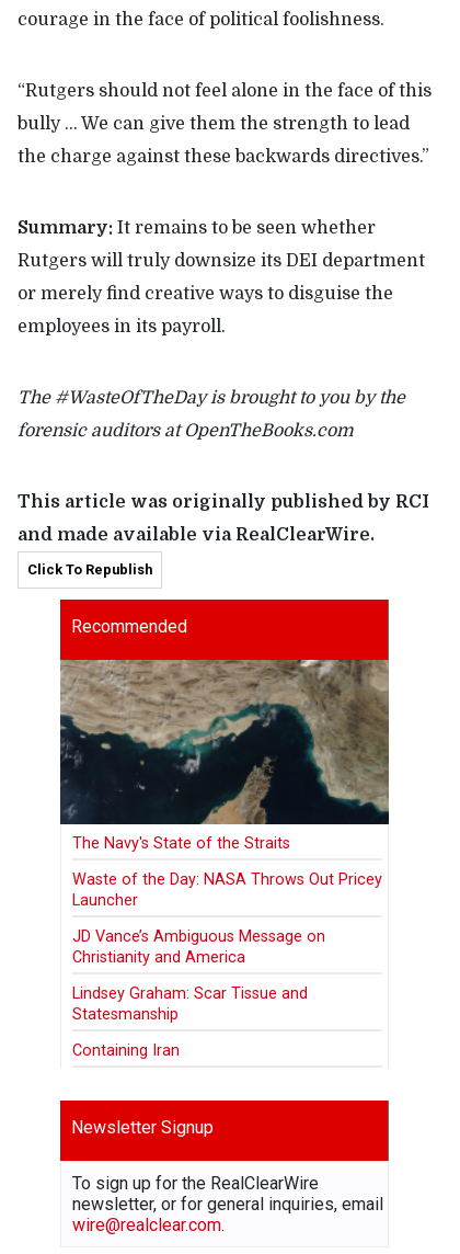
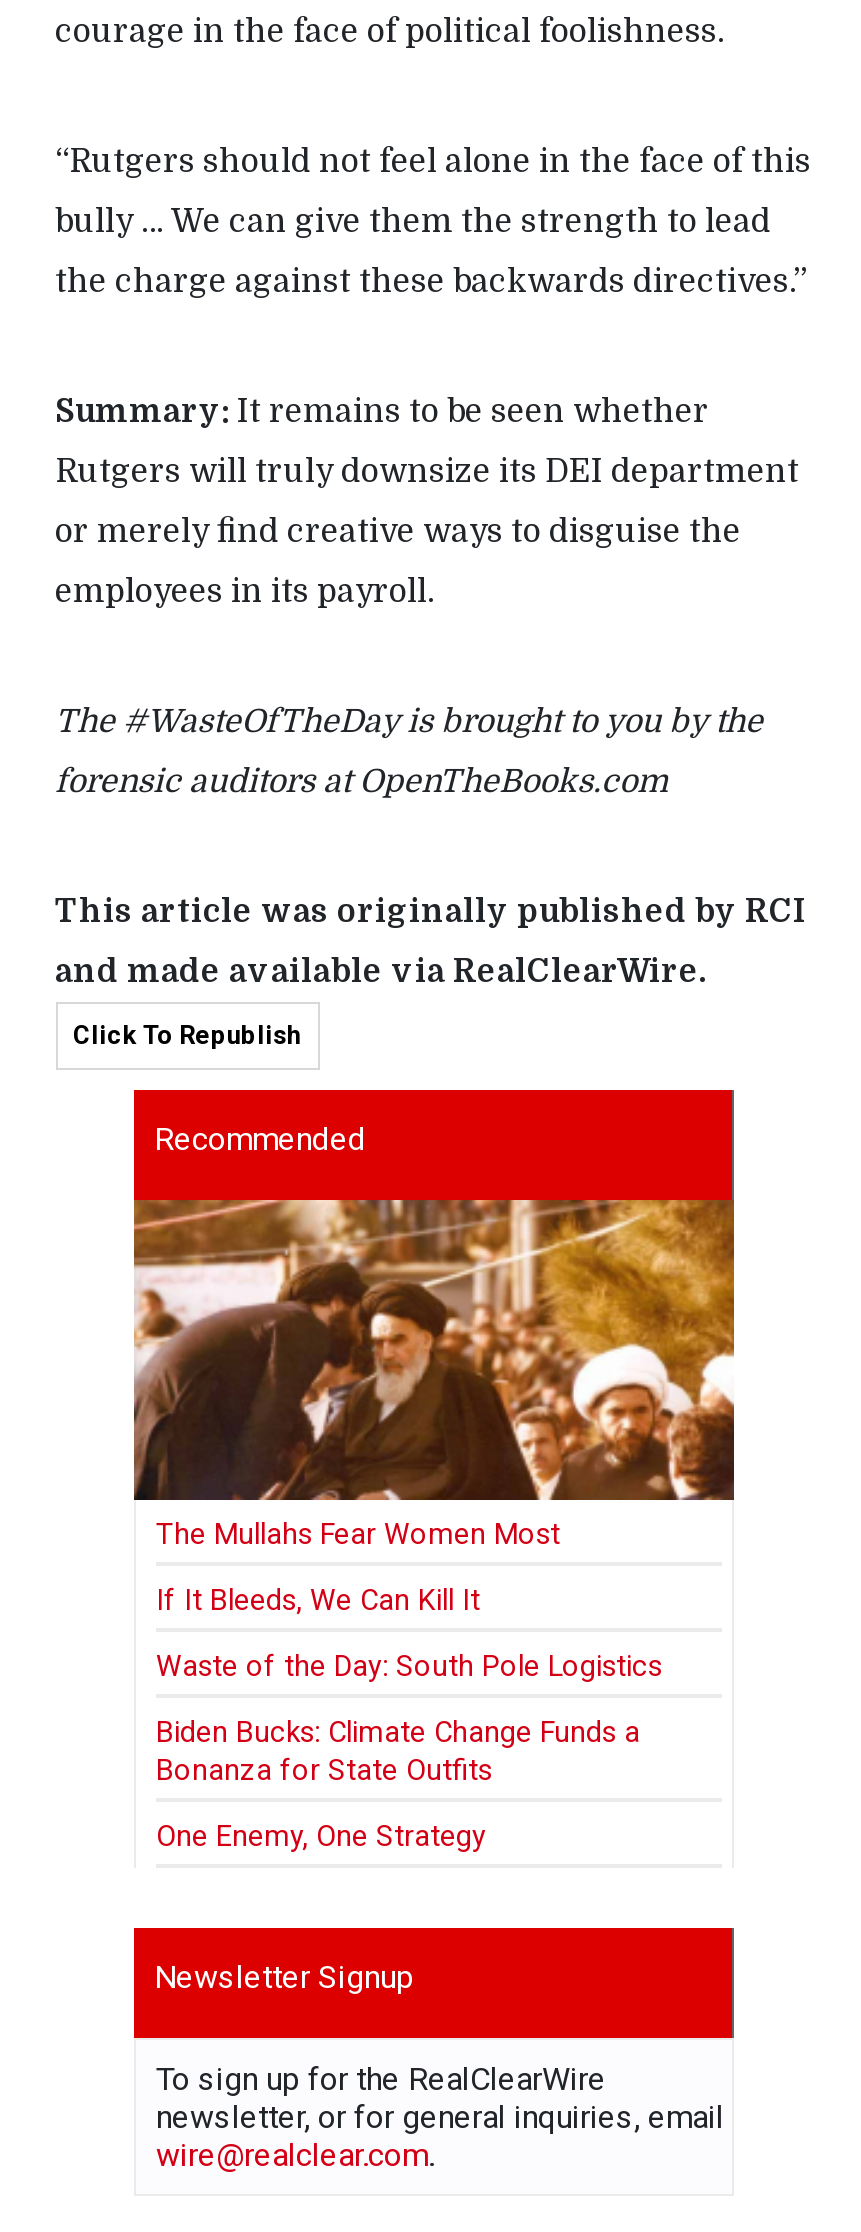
[59,659,389,853] [image] | The Navy's State of the Straits -> [132,1198,734,1552] [image] | The Mullahs Fear Women Most
[72,870,382,910] Waste of the Day: NASA Throws Out Pricey | Launcher -> [156,1584,480,1618] If It Bleeds, We Can Kill It
[72,927,325,967] JD Vance’s Ambiguous Message on | Christianity and America -> [156,1650,662,1684] Waste of the Day: South Pole Logistics
[72,984,308,1024] Lindsey Graham: Scar Tissue and | Statesmanship -> [156,1716,640,1788] Biden Bucks: Climate Change Funds a | Bonanza for State Outfits
[72,1041,180,1060] Containing Iran -> [156,1820,486,1854] One Enemy, One Strategy

